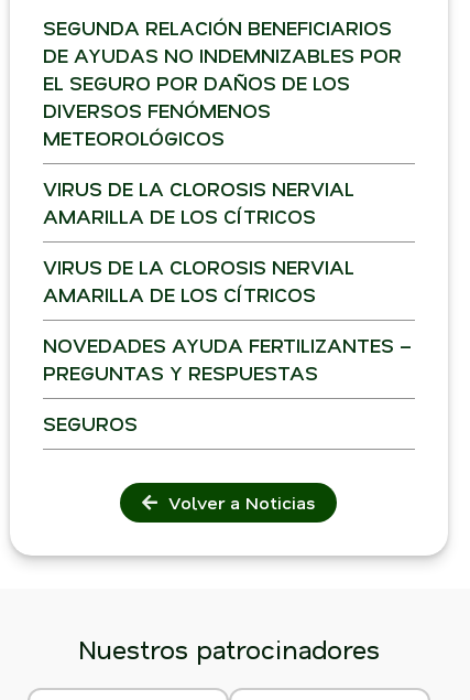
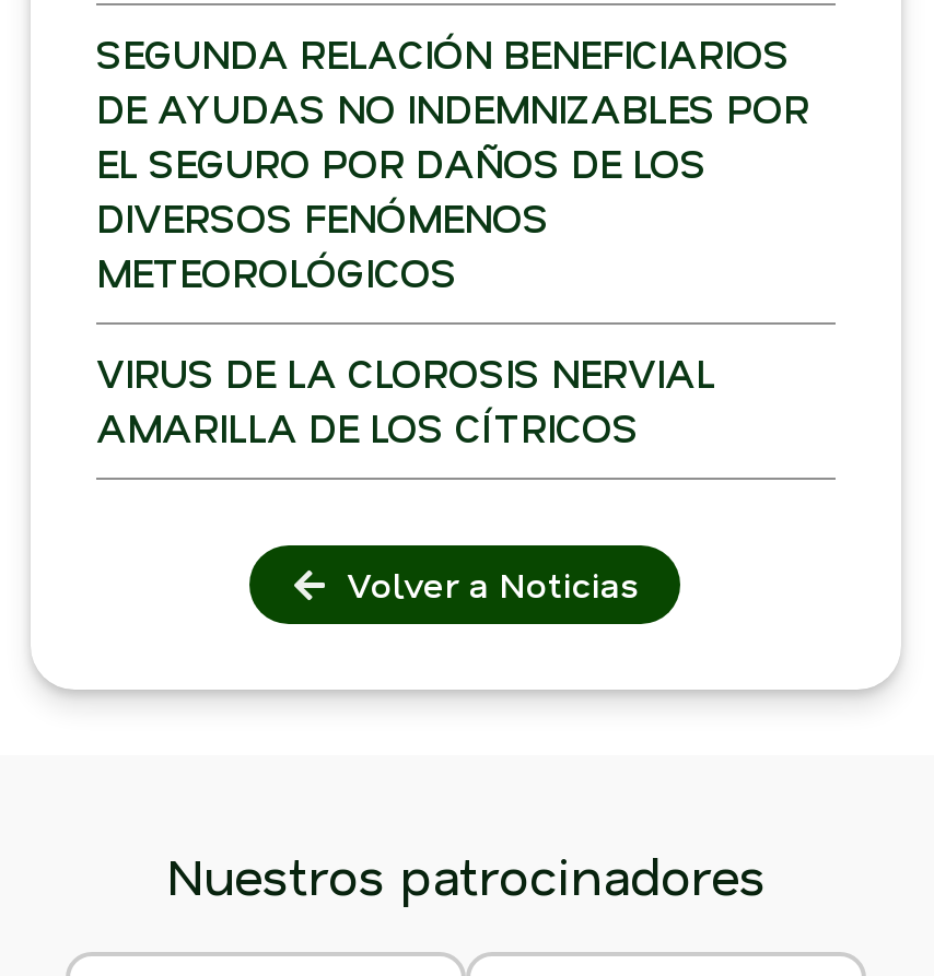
[43,254,412,437] VIRUS DE LA CLOROSIS NERVIAL | AMARILLA DE LOS CÍTRICOS | NOVEDADES AYUDA FERTILIZANTES – | PREGUNTAS Y RESPUESTAS | SEGUROS -> none

